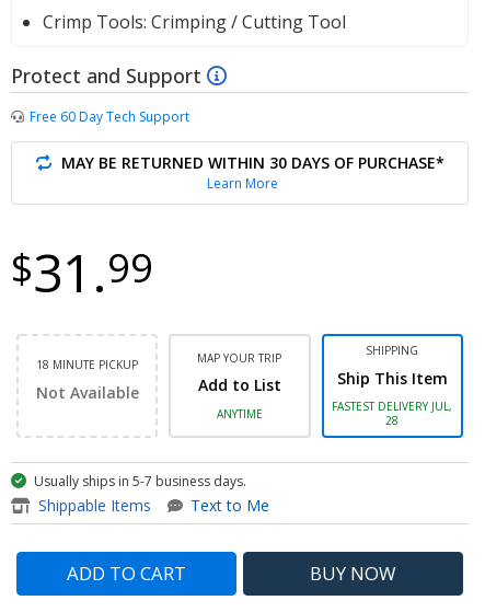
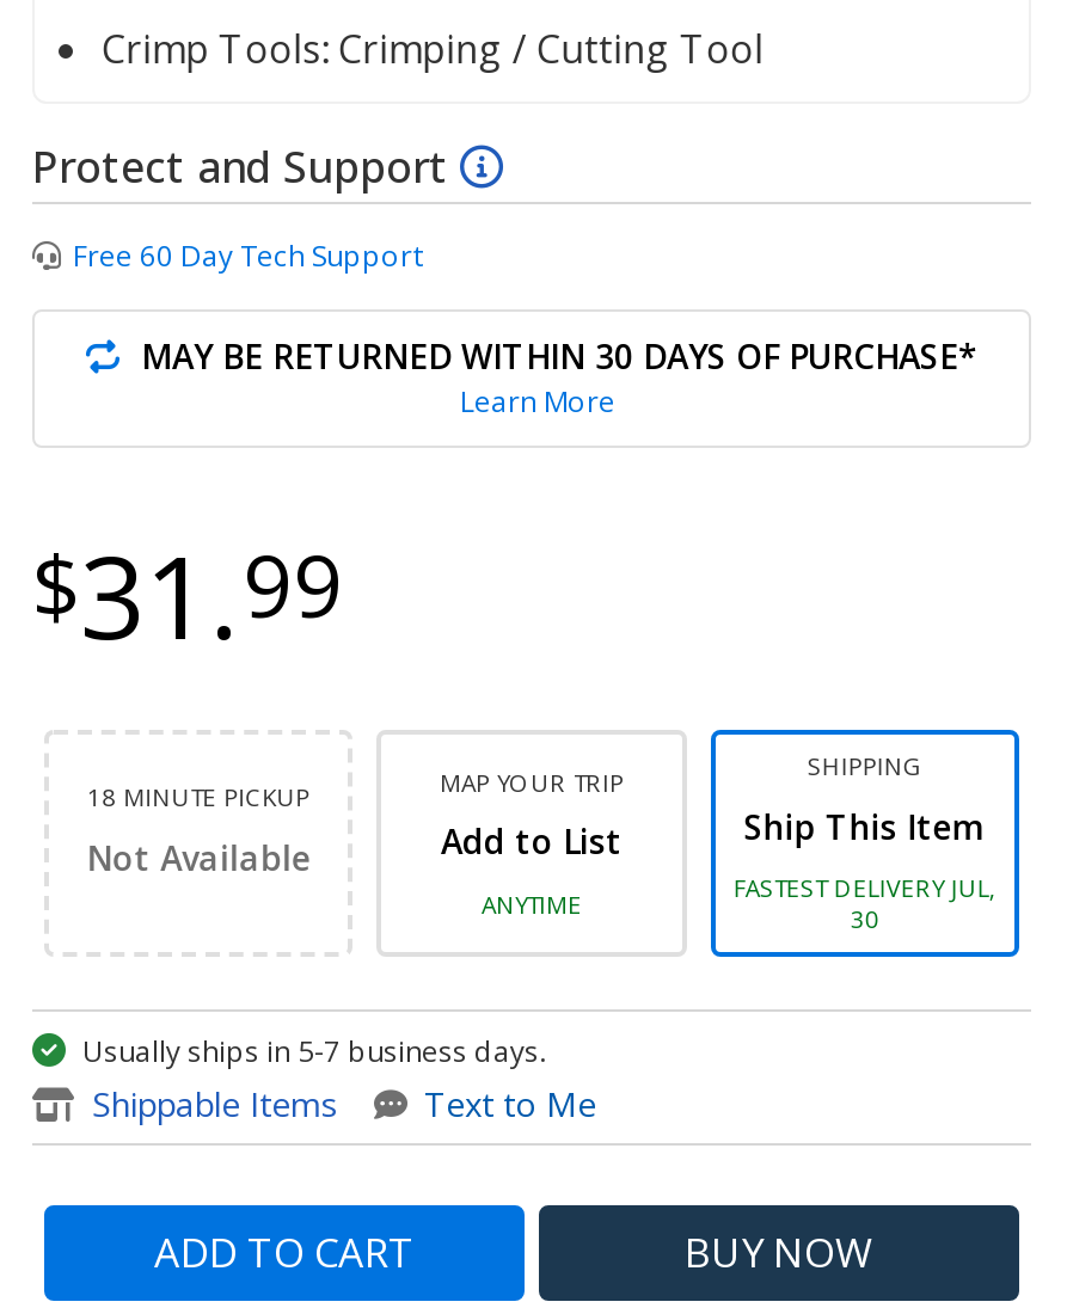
[386,413,399,429] 28 -> [850,903,879,936] 30

